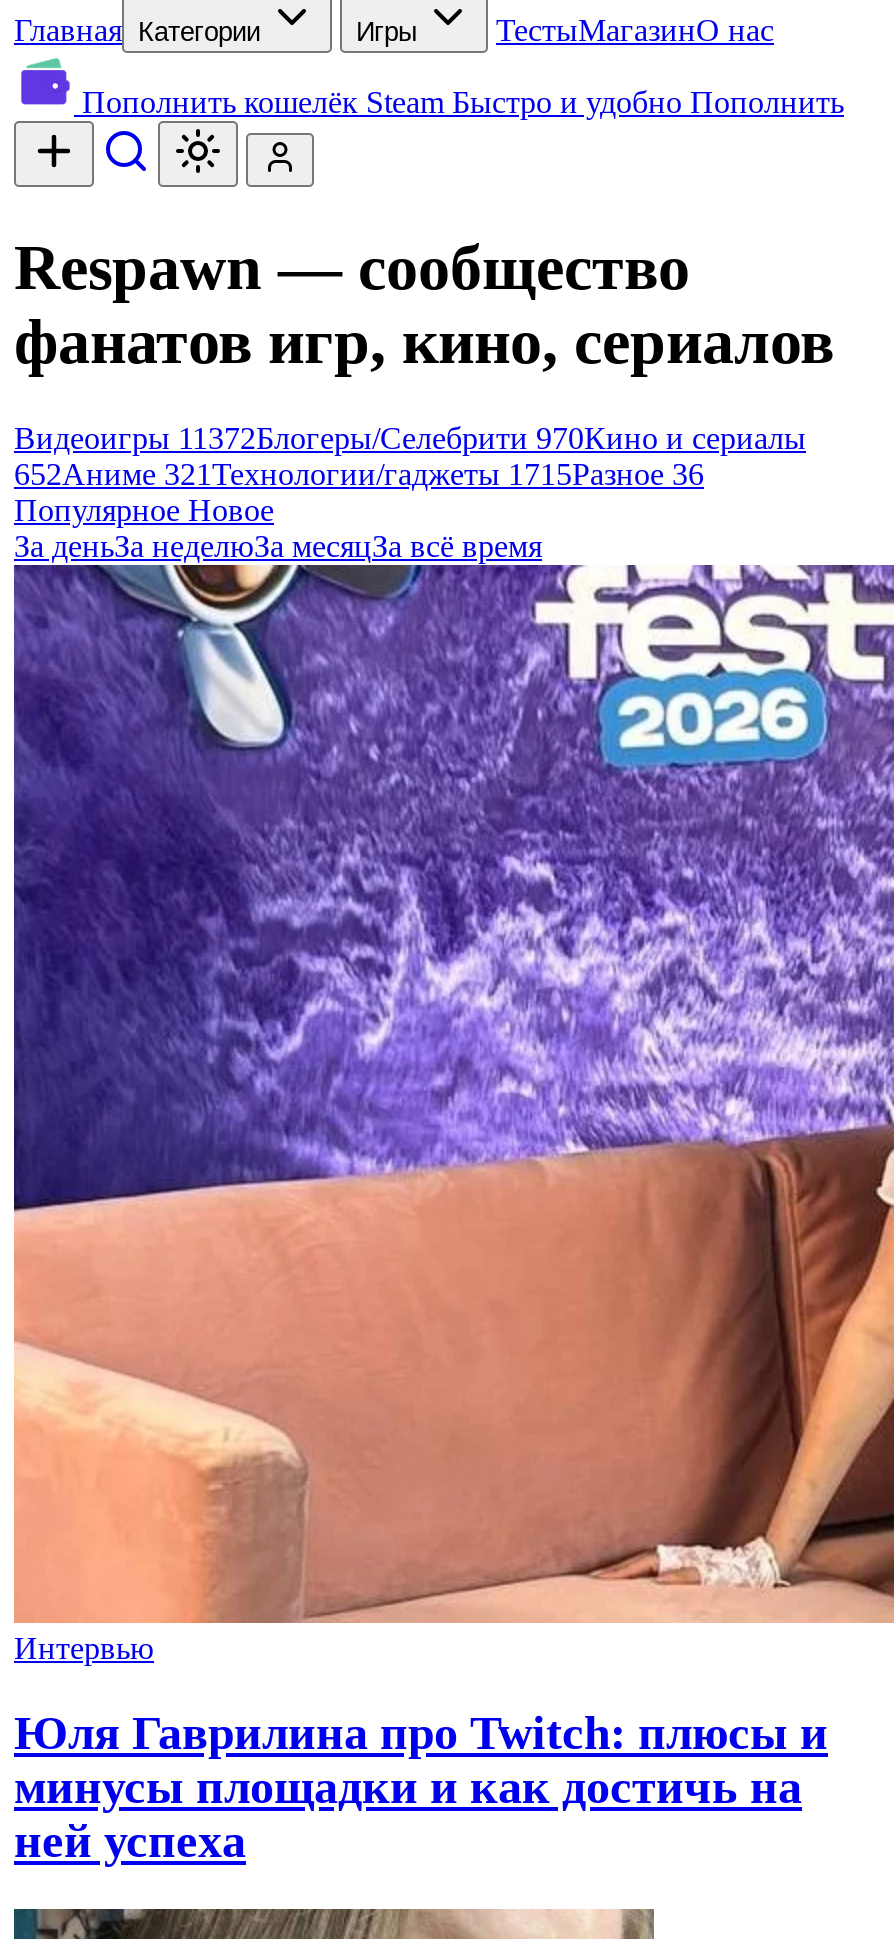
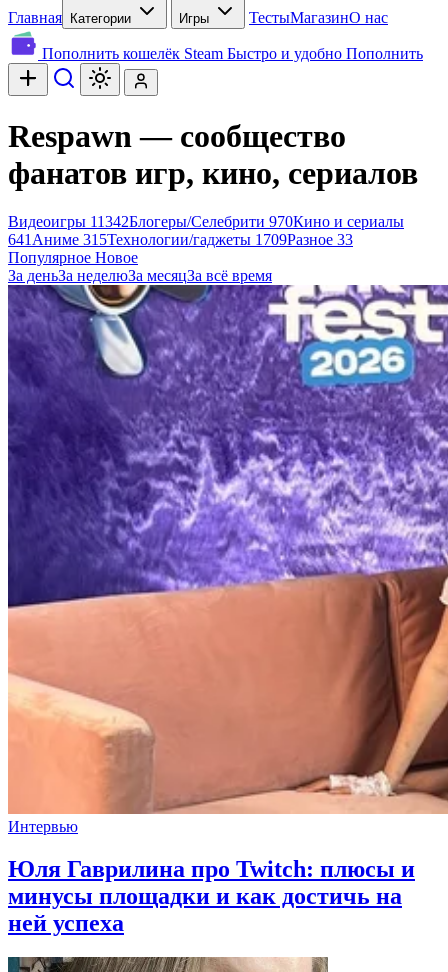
[14,421,806,455] Видеоигры 11372Блогеры/Селебрити 970Кино и сериалы -> [8,213,404,230] Видеоигры 11342Блогеры/Селебрити 970Кино и сериалы
[14,457,704,491] 652Аниме 321 Технологии/гаджеты 1715Разное 36 -> [8,231,353,248] 641Аниме 315 Технологии/гаджеты 1709Разное 33

